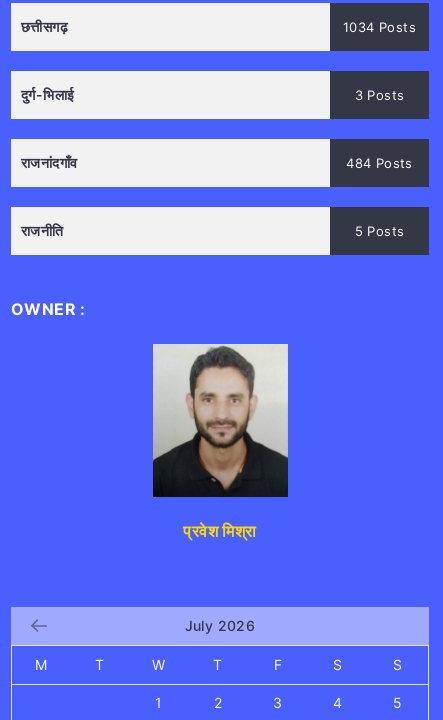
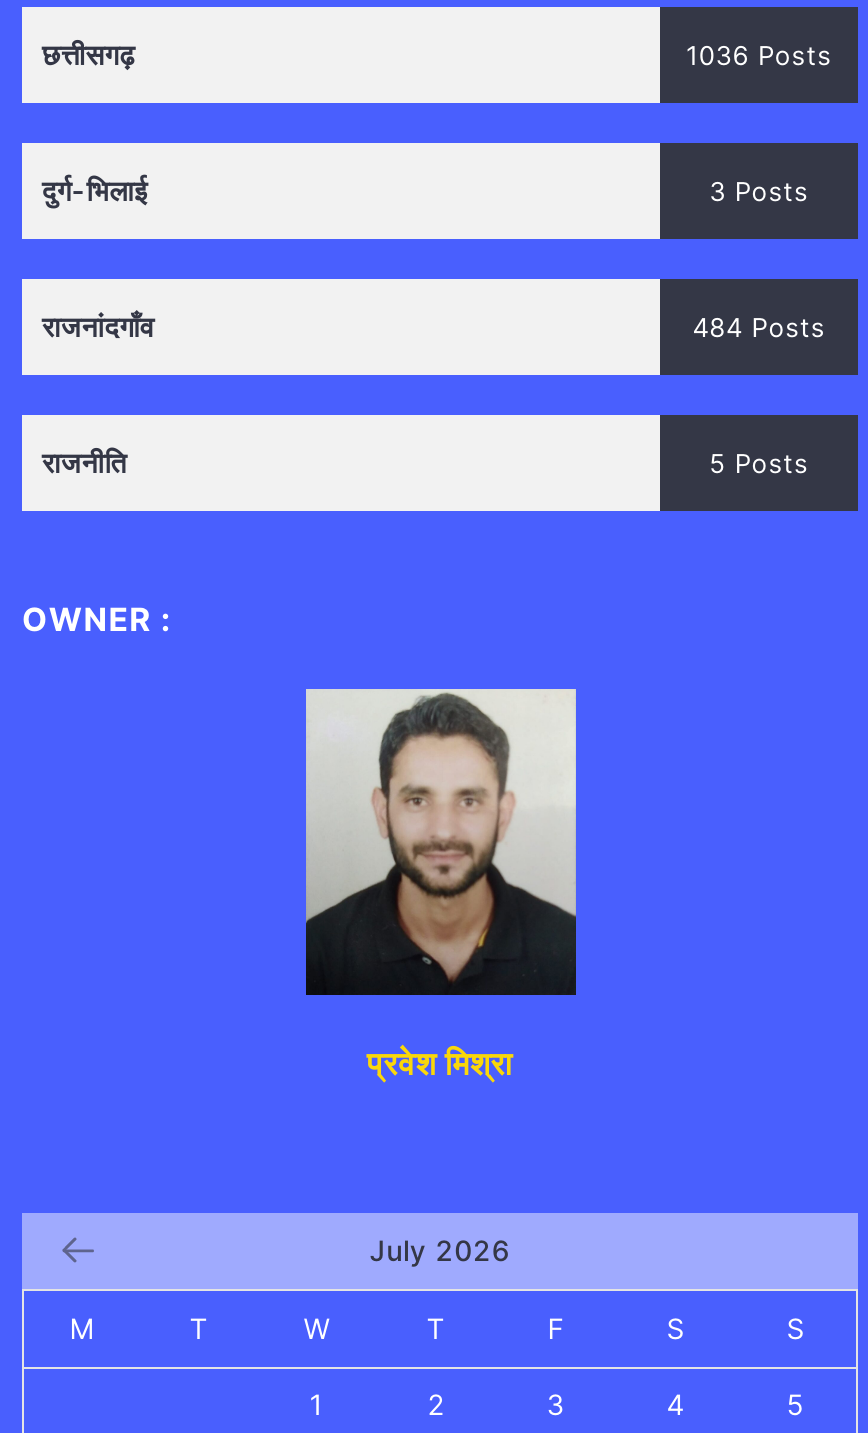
[343,19,416,35] 1034 Posts -> [686,38,832,70] 1036 Posts

